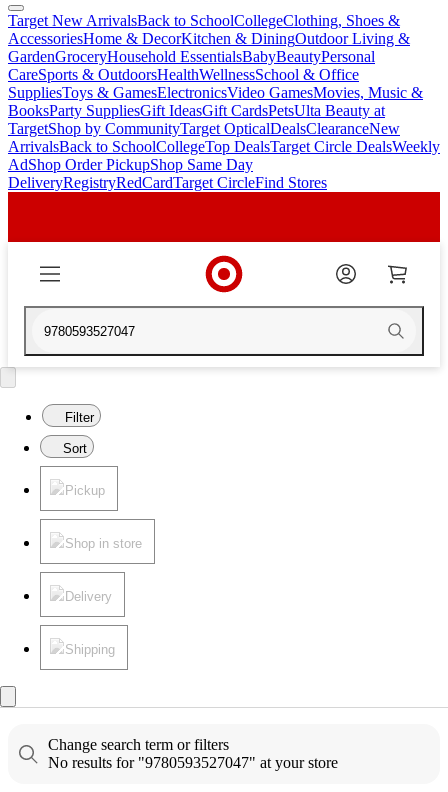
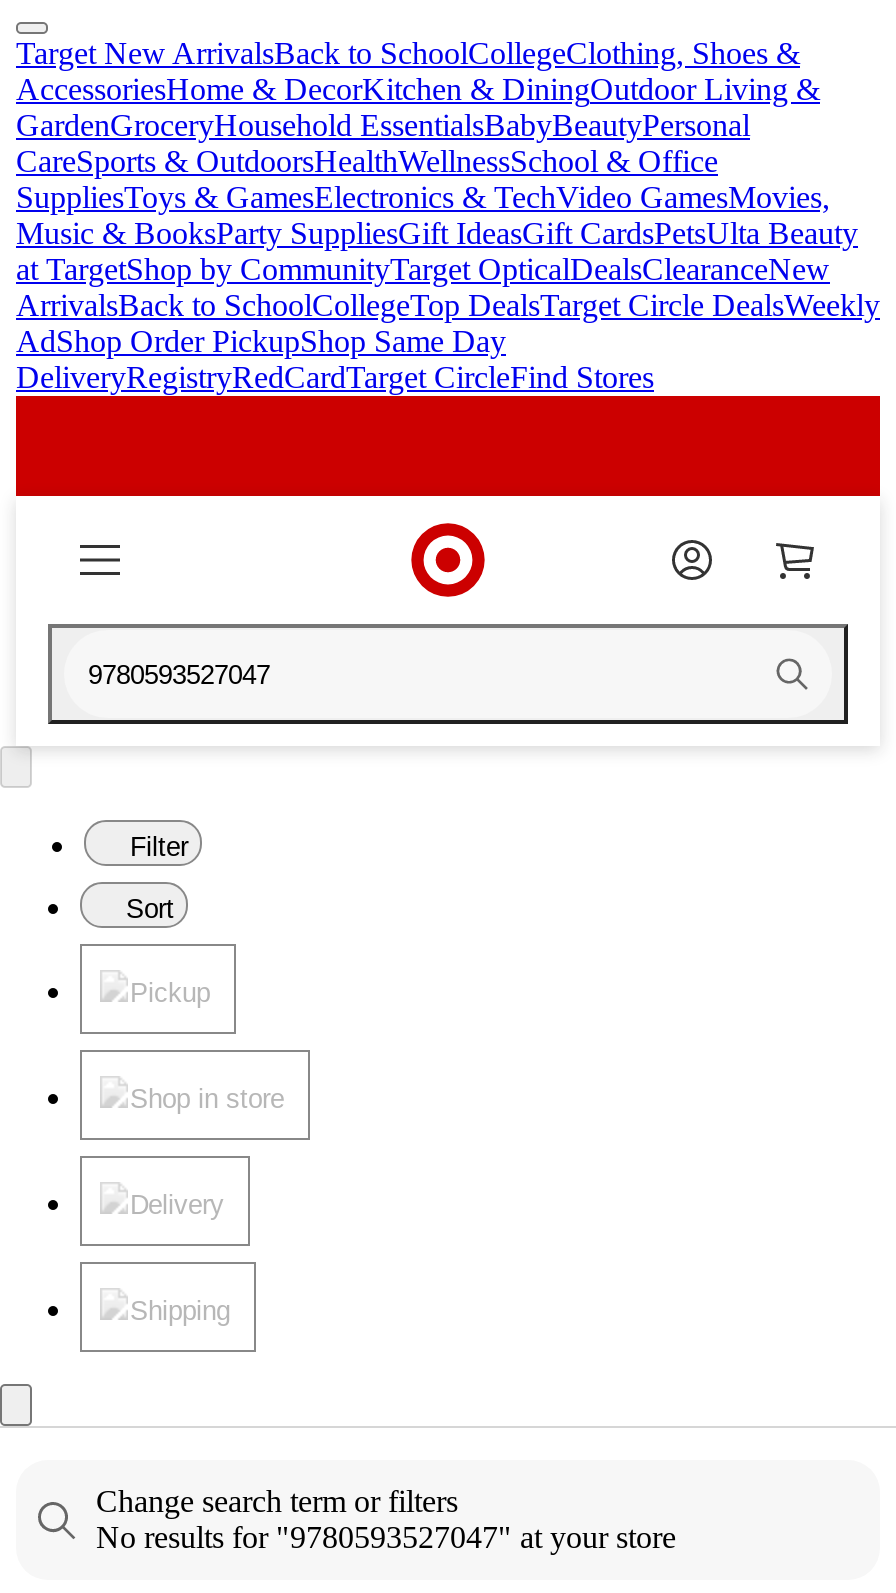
[8,84,423,137] SuppliesToys & GamesElectronicsVideo GamesMovies, Music & | BooksParty SuppliesGift IdeasGift CardsPetsUlta Beauty at | TargetShop by CommunityTarget OpticalDealsClearanceNew -> [16,180,858,286] SuppliesToys & GamesElectronics & TechVideo GamesMovies, | Music & BooksParty SuppliesGift IdeasGift CardsPetsUlta Beauty | at TargetShop by CommunityTarget OpticalDealsClearanceNew

